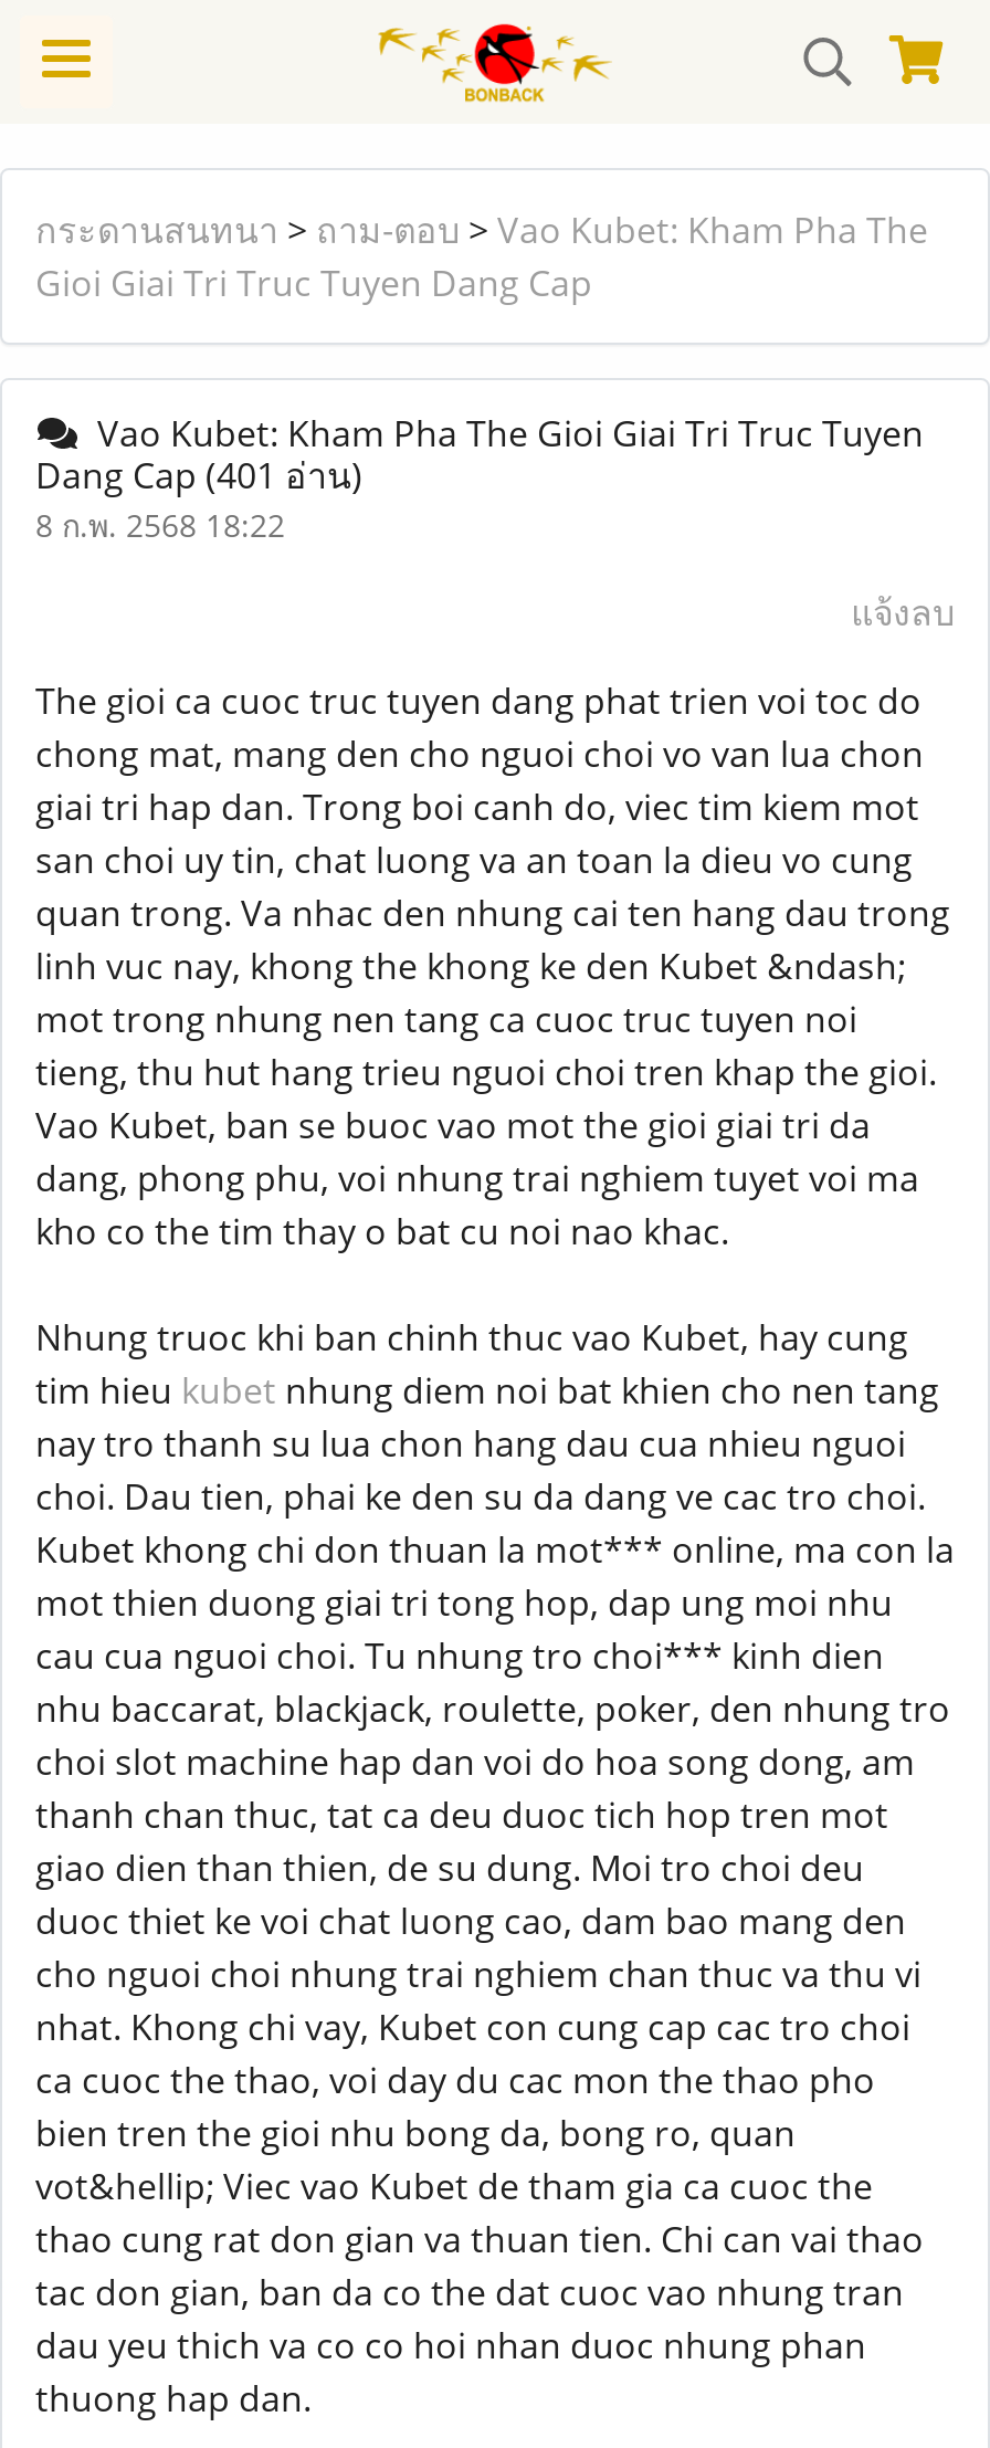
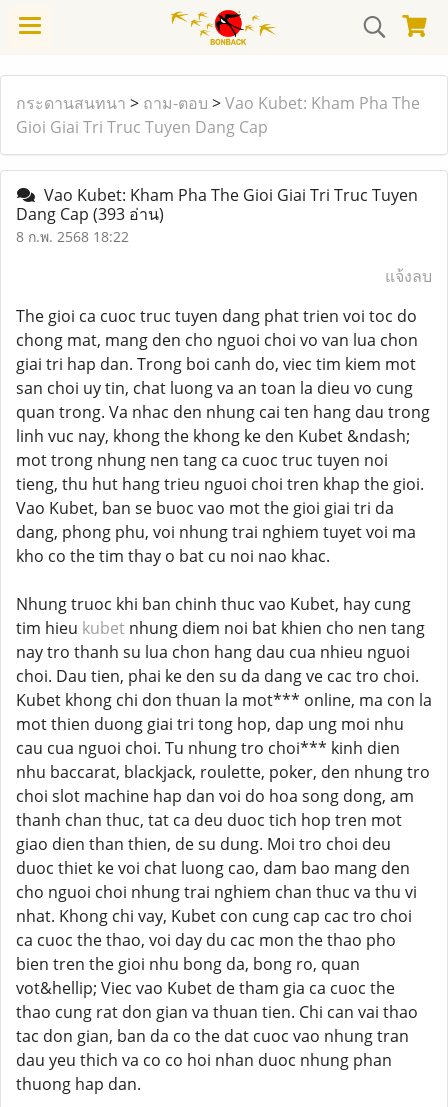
[35,451,362,500] Dang Cap (401 อ่าน) -> [16,203,164,225] Dang Cap (393 อ่าน)

